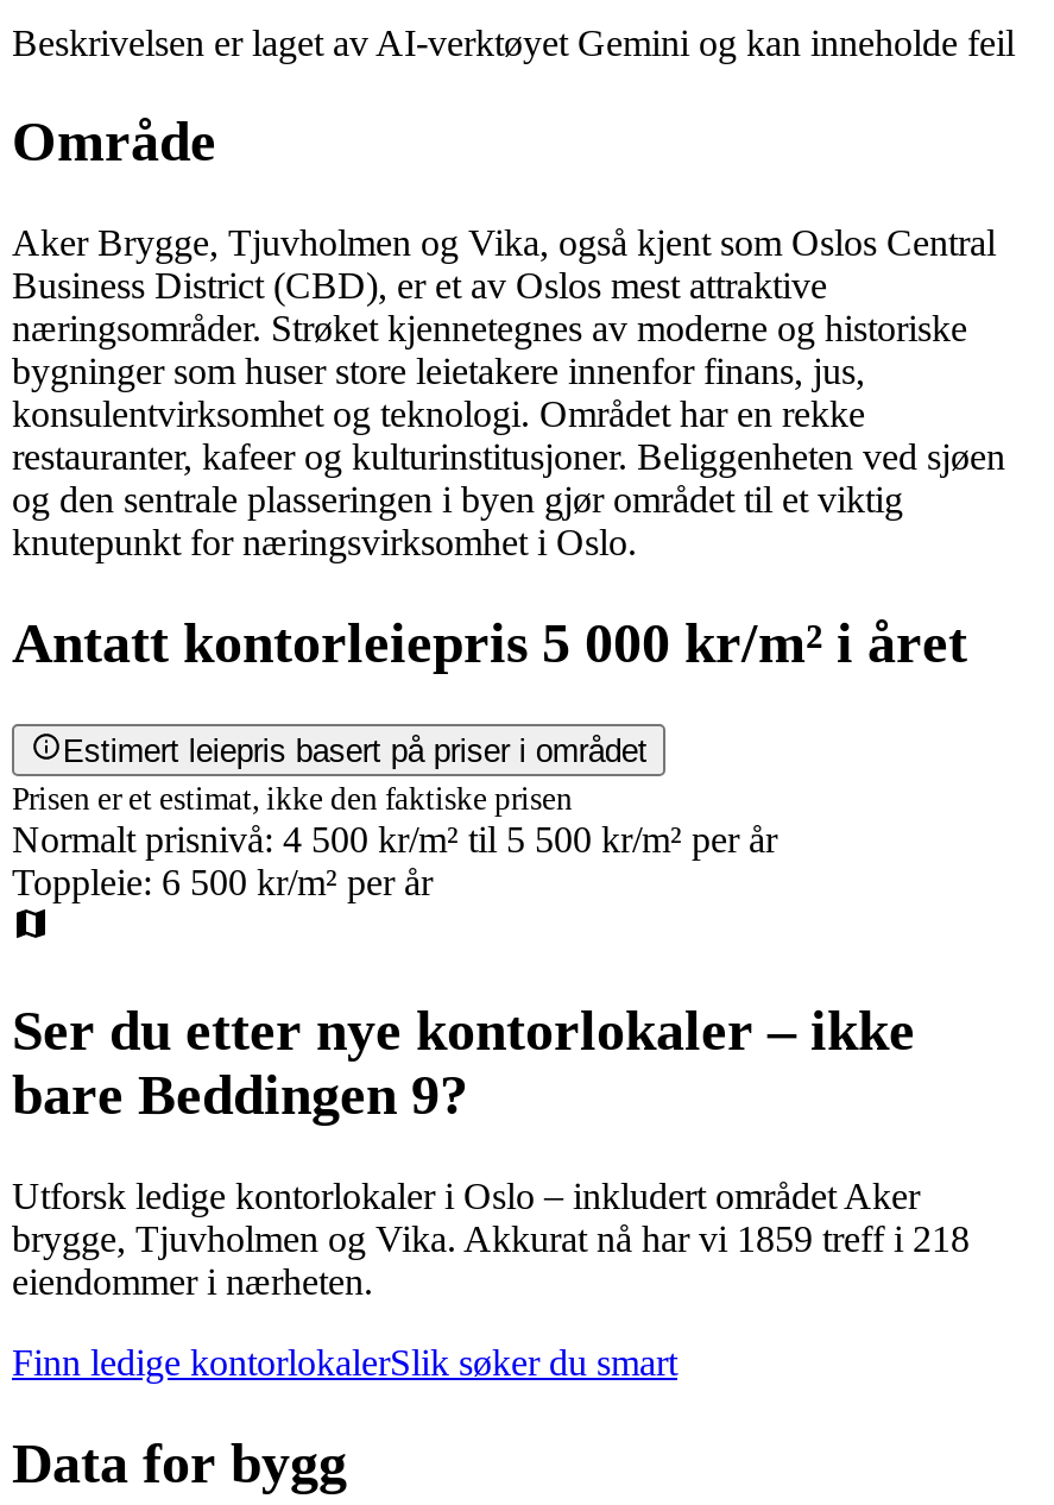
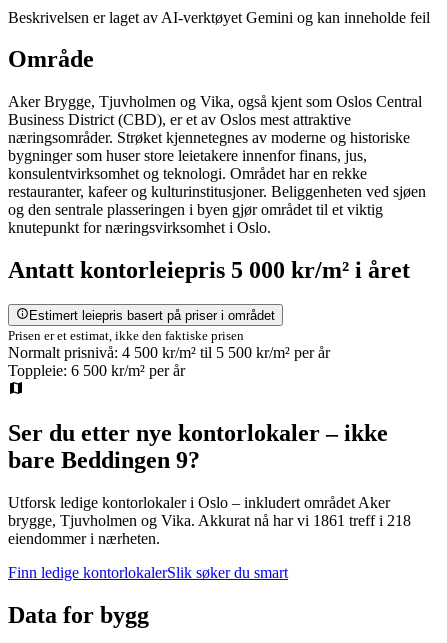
[12,1219,970,1260] brygge, Tjuvholmen og Vika. Akkurat nå har vi 1859 treff i 218 -> [8,512,411,529] brygge, Tjuvholmen og Vika. Akkurat nå har vi 1861 treff i 218

